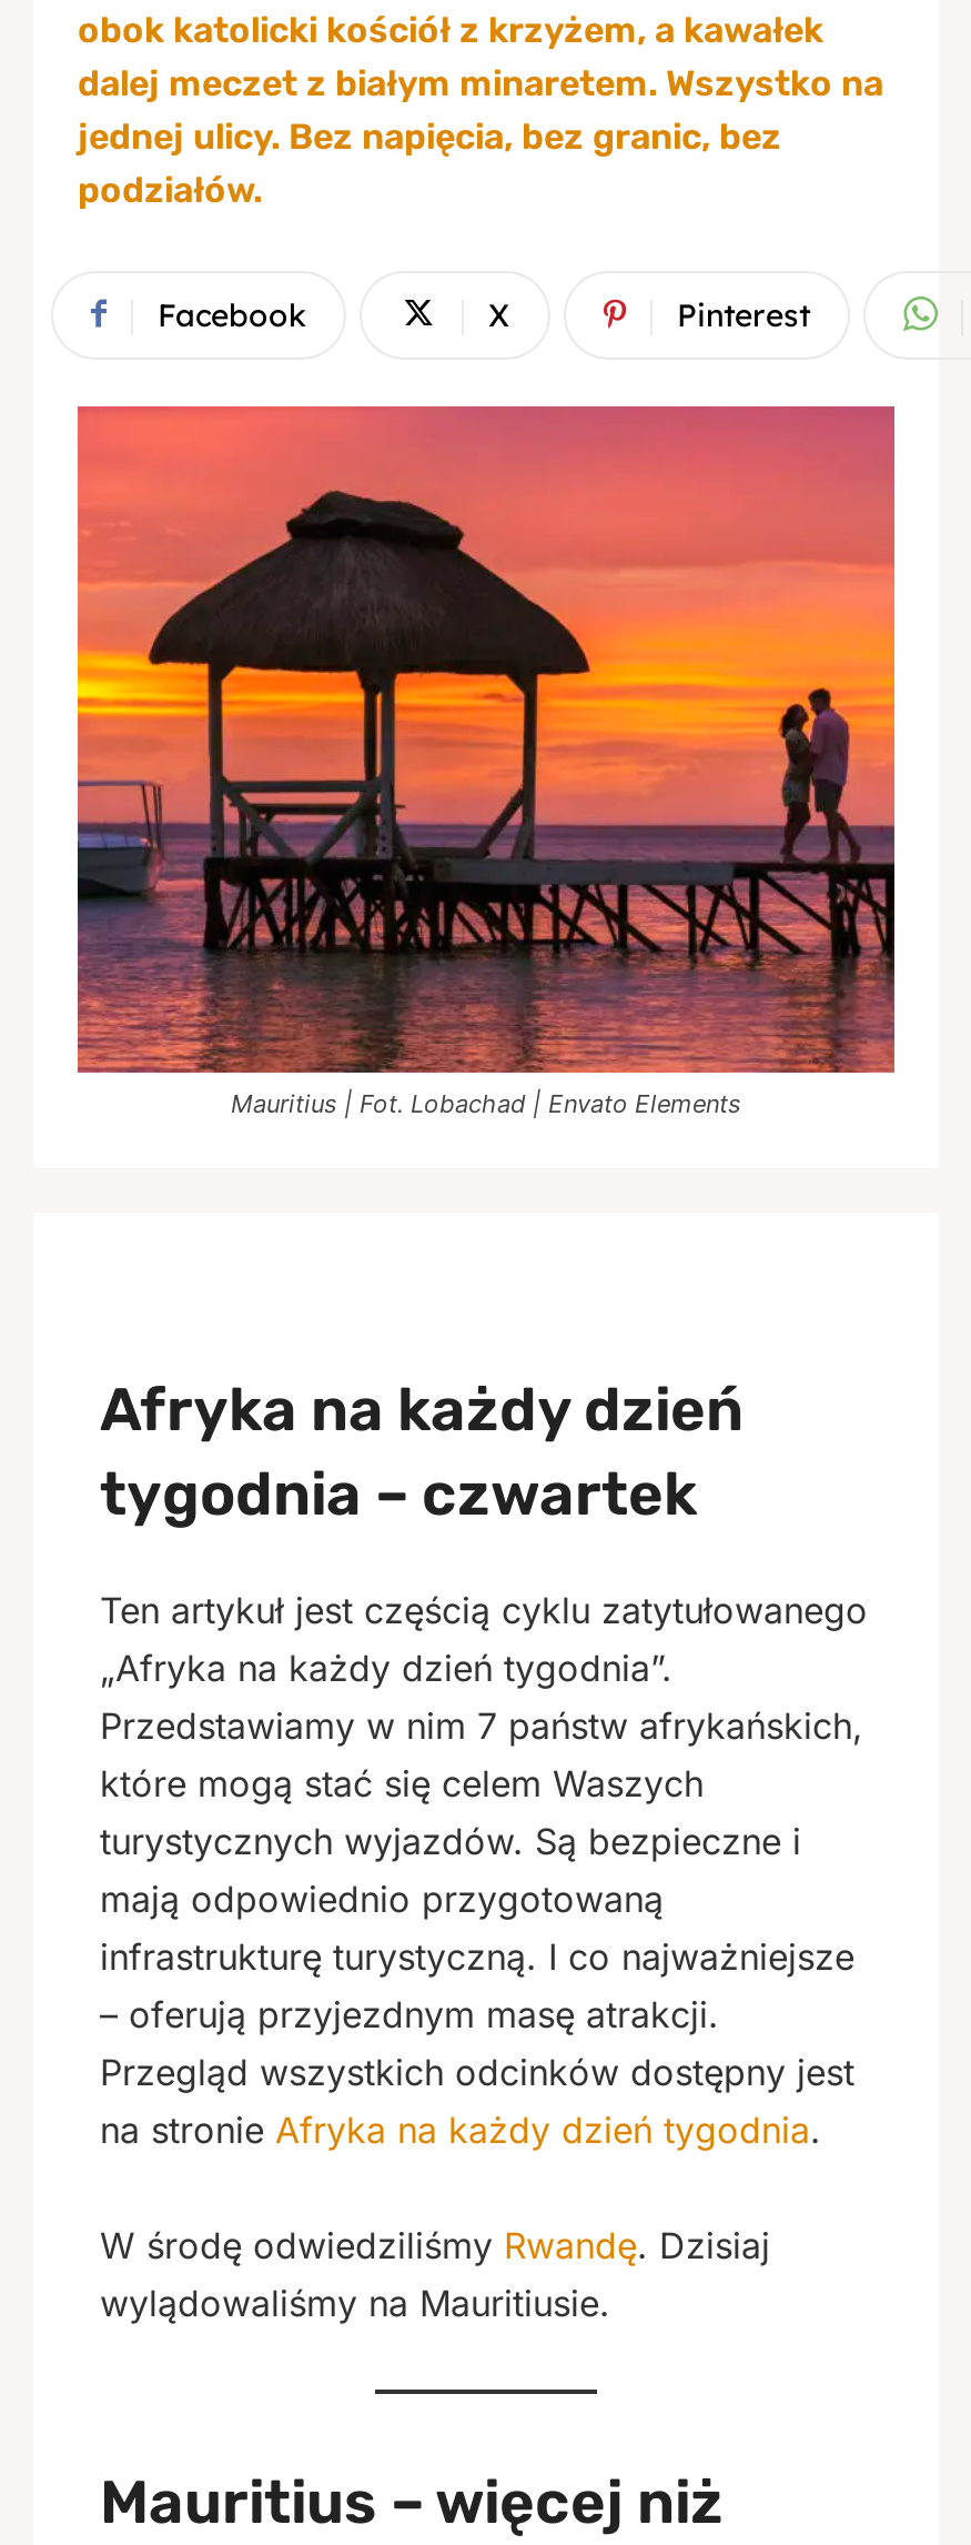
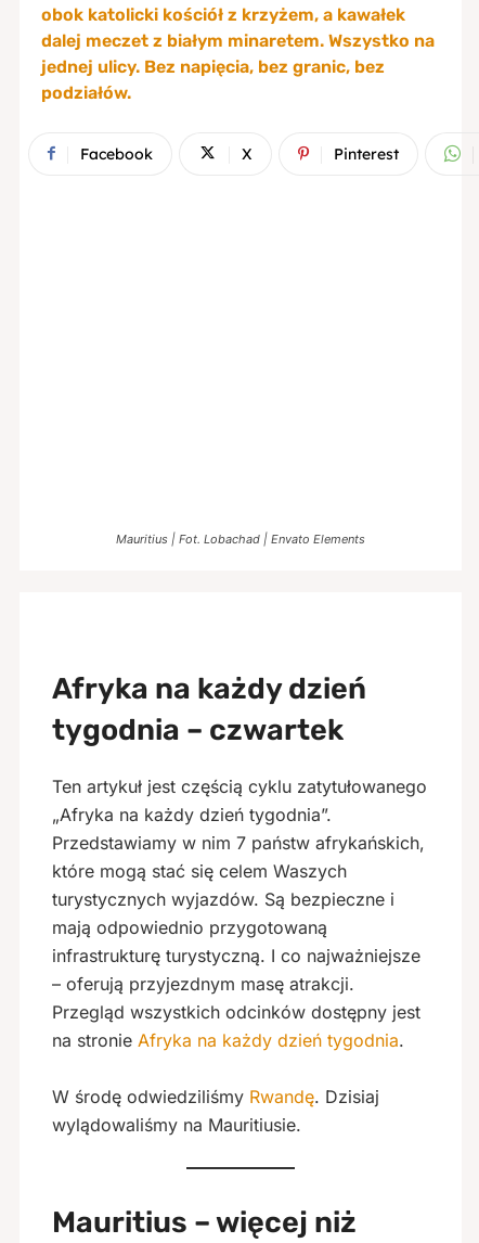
[75,404,897,1075] [image] -> none

